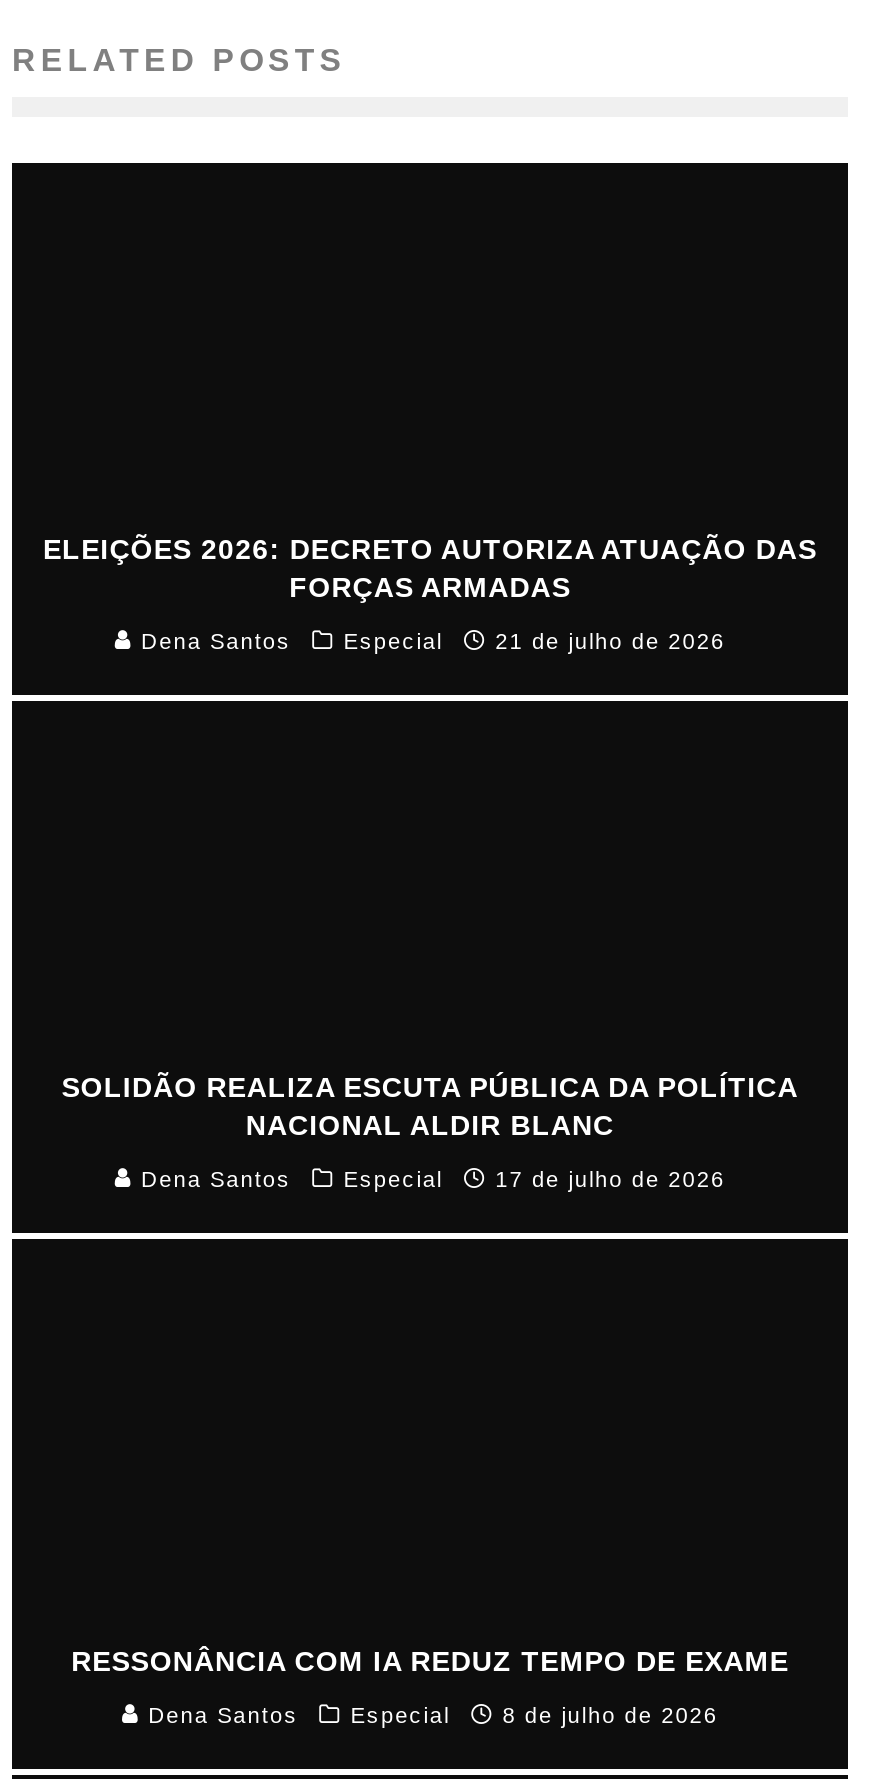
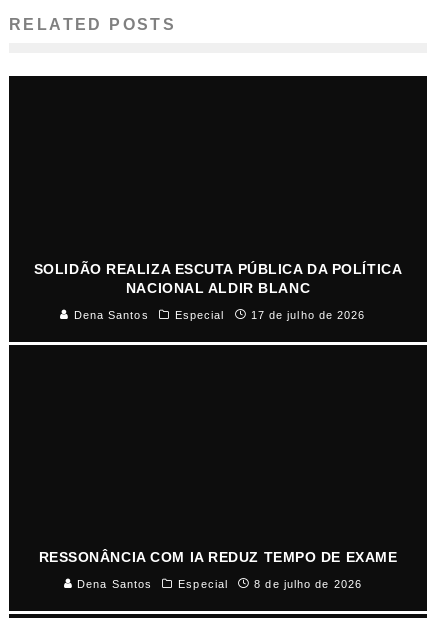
[43,533,817,653] ELEIÇÕES 2026: DECRETO AUTORIZA ATUAÇÃO DAS | FORÇAS ARMADAS | Dena Santos | Especial | 21 de julho de 2026 -> none

